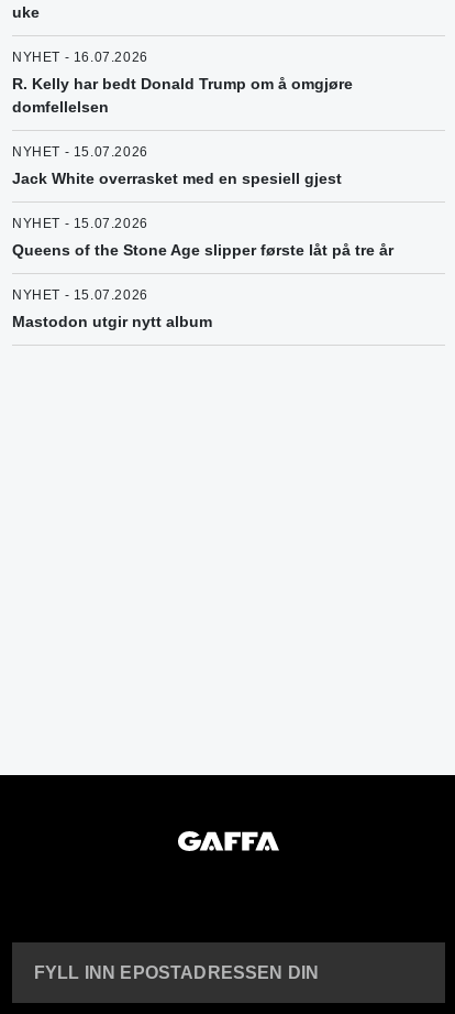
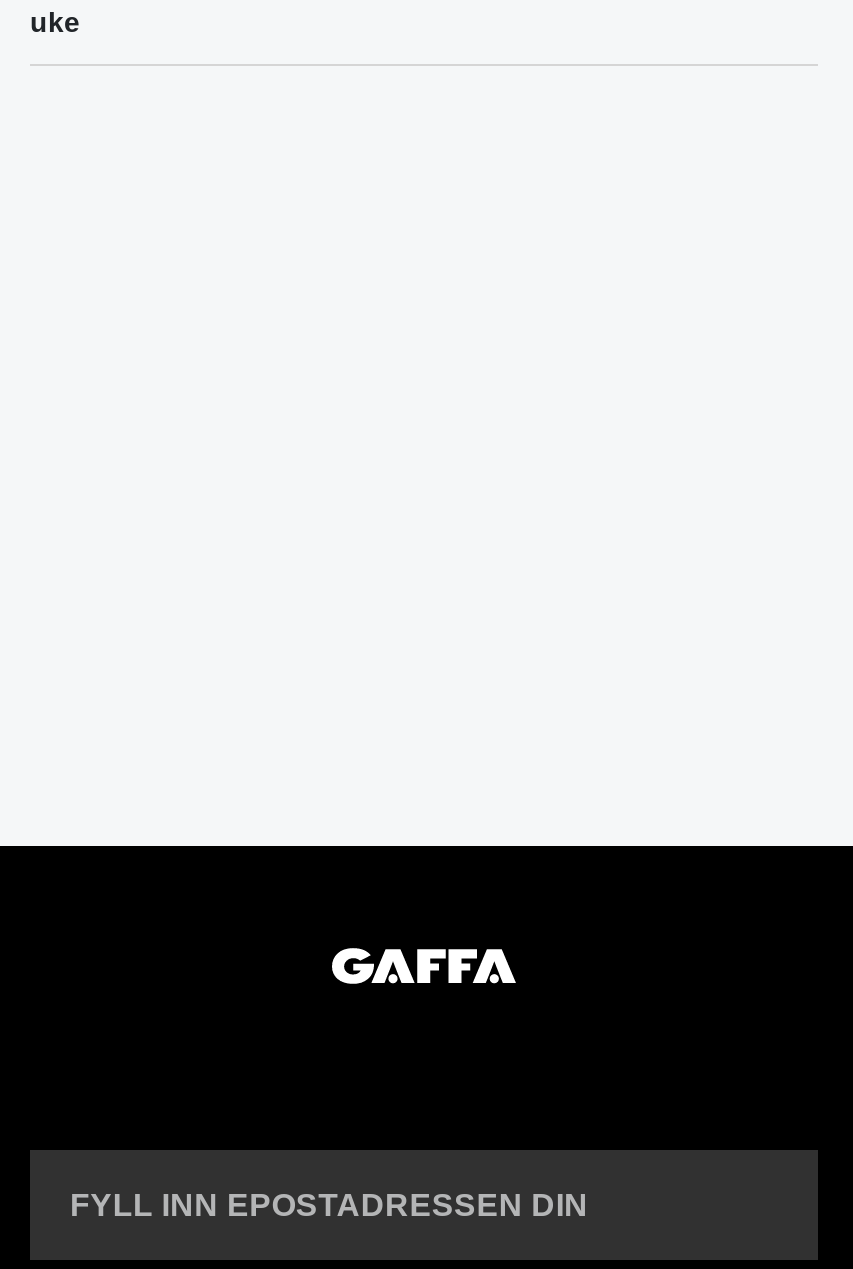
[12,50,393,331] NYHET - 16.07.2026 | R. Kelly har bedt Donald Trump om å omgjøre | domfellelsen | NYHET - 15.07.2026 | Jack White overrasket med en spesiell gjest | NYHET - 15.07.2026 | Queens of the Stone Age slipper første låt på tre år | NYHET - 15.07.2026 | Mastodon utgir nytt album -> none

